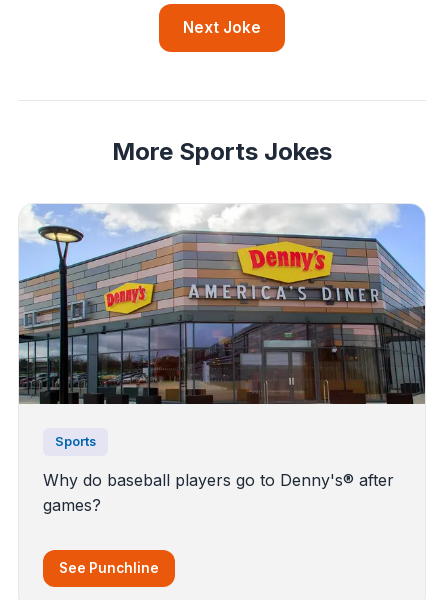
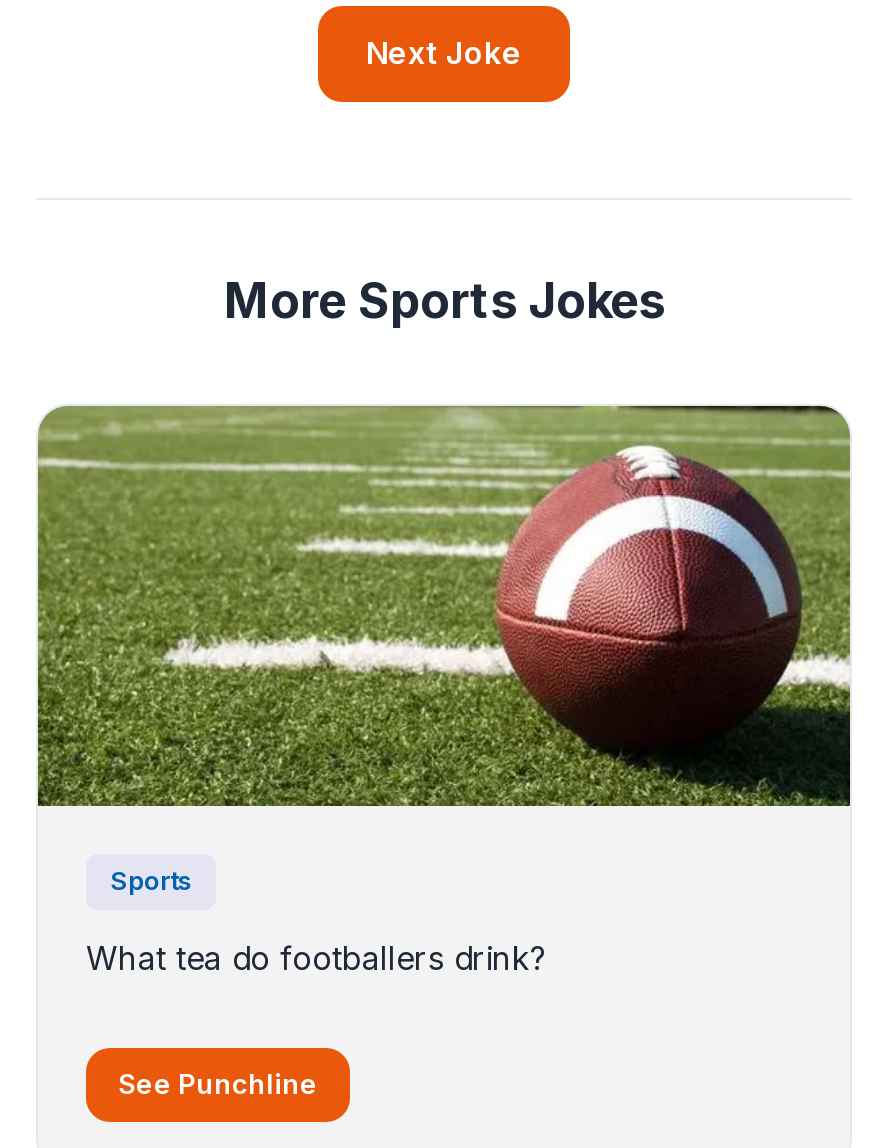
[18,203,426,405] [image] -> [36,404,852,808] [image]
[43,470,394,515] Why do baseball players go to Denny's® after | games? -> [86,937,548,977] What tea do footballers drink?

